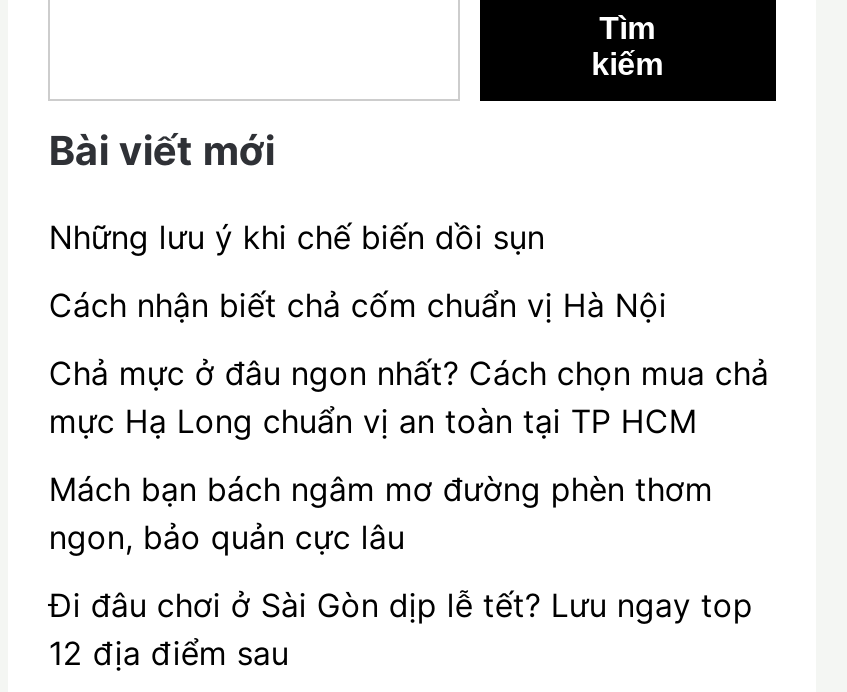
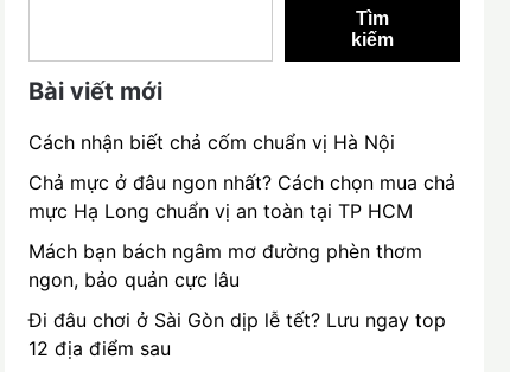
[49,218,545,258] Những lưu ý khi chế biến dồi sụn -> none

